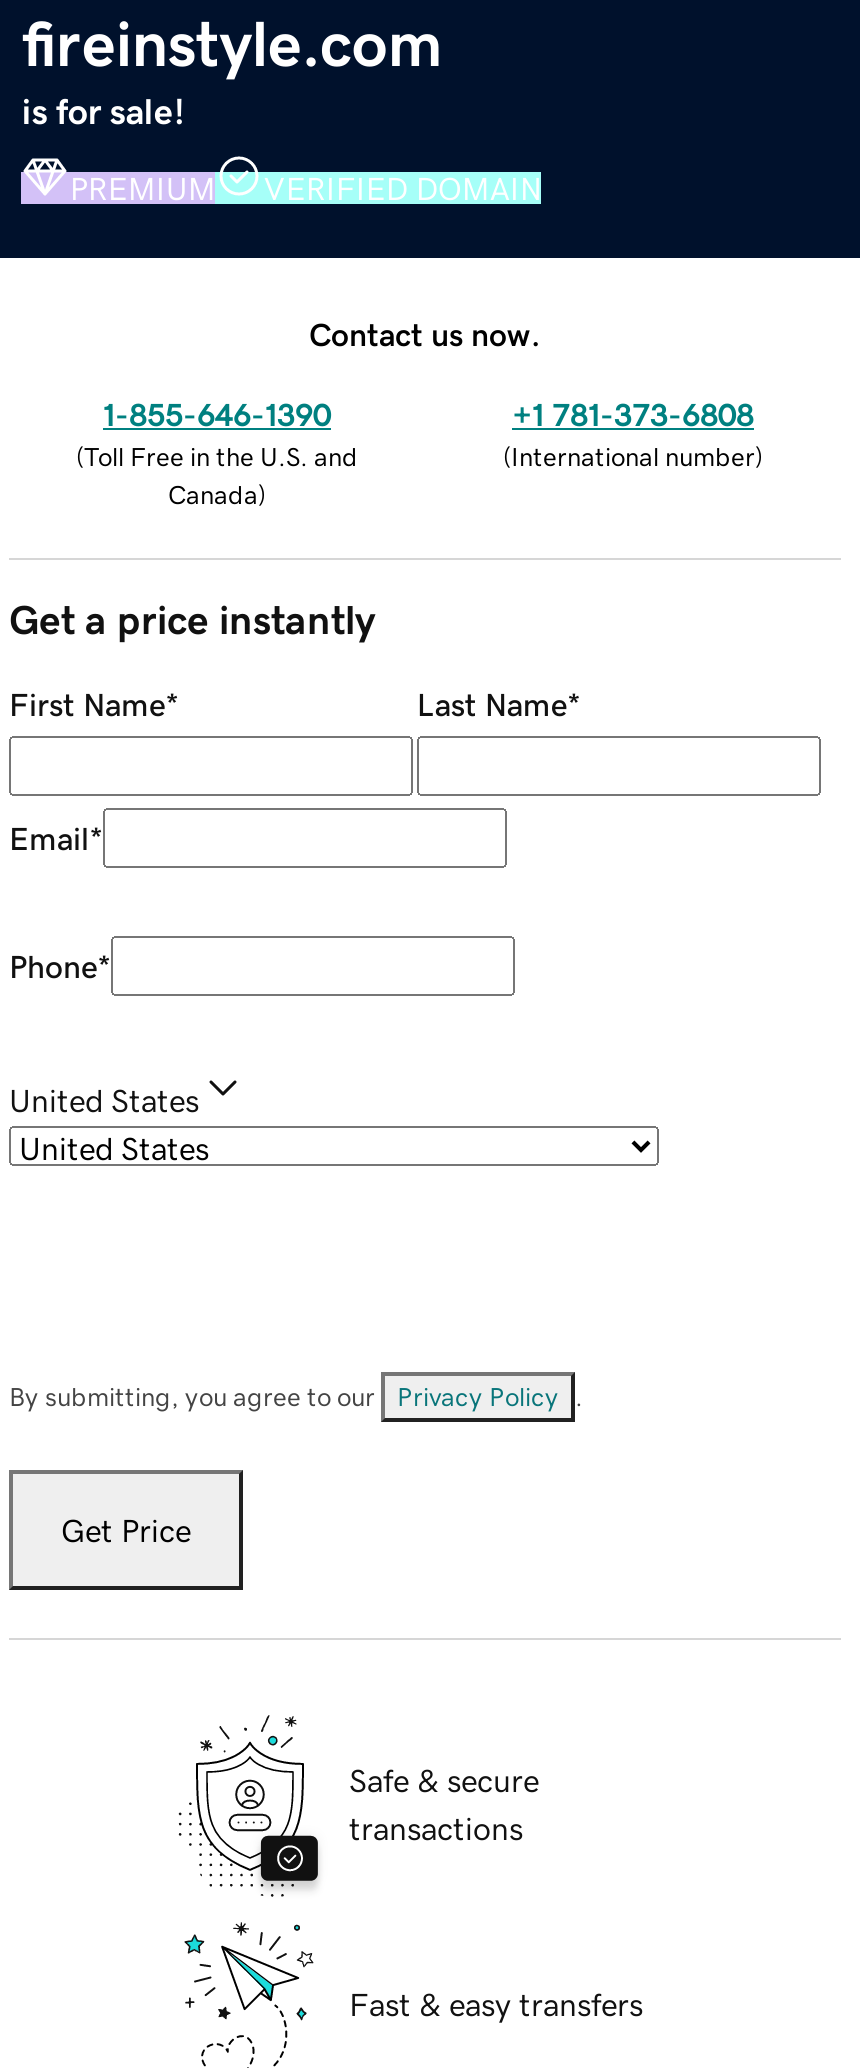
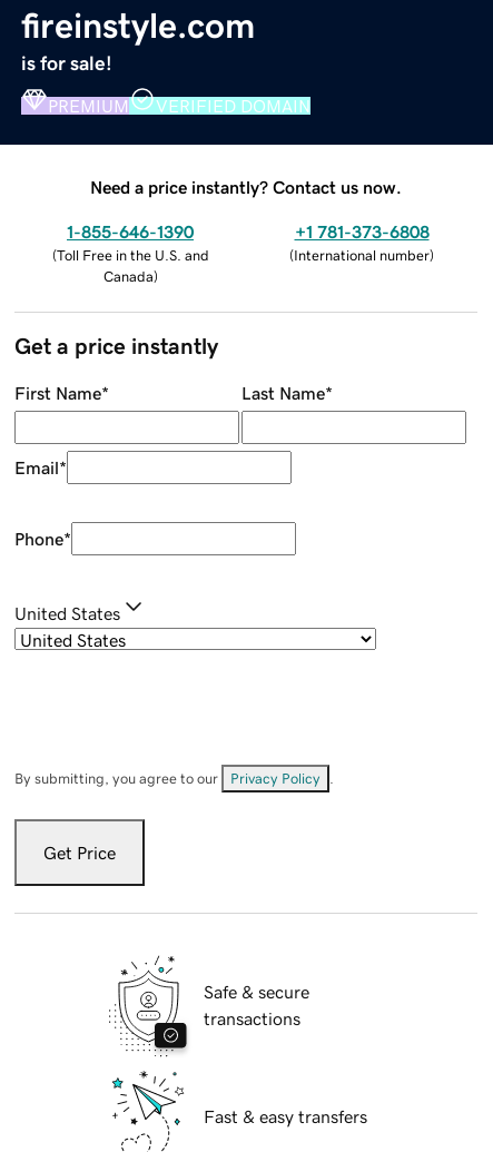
[309,317,541,349] Contact us now. -> [90,178,402,195] Need a price instantly? Contact us now.

